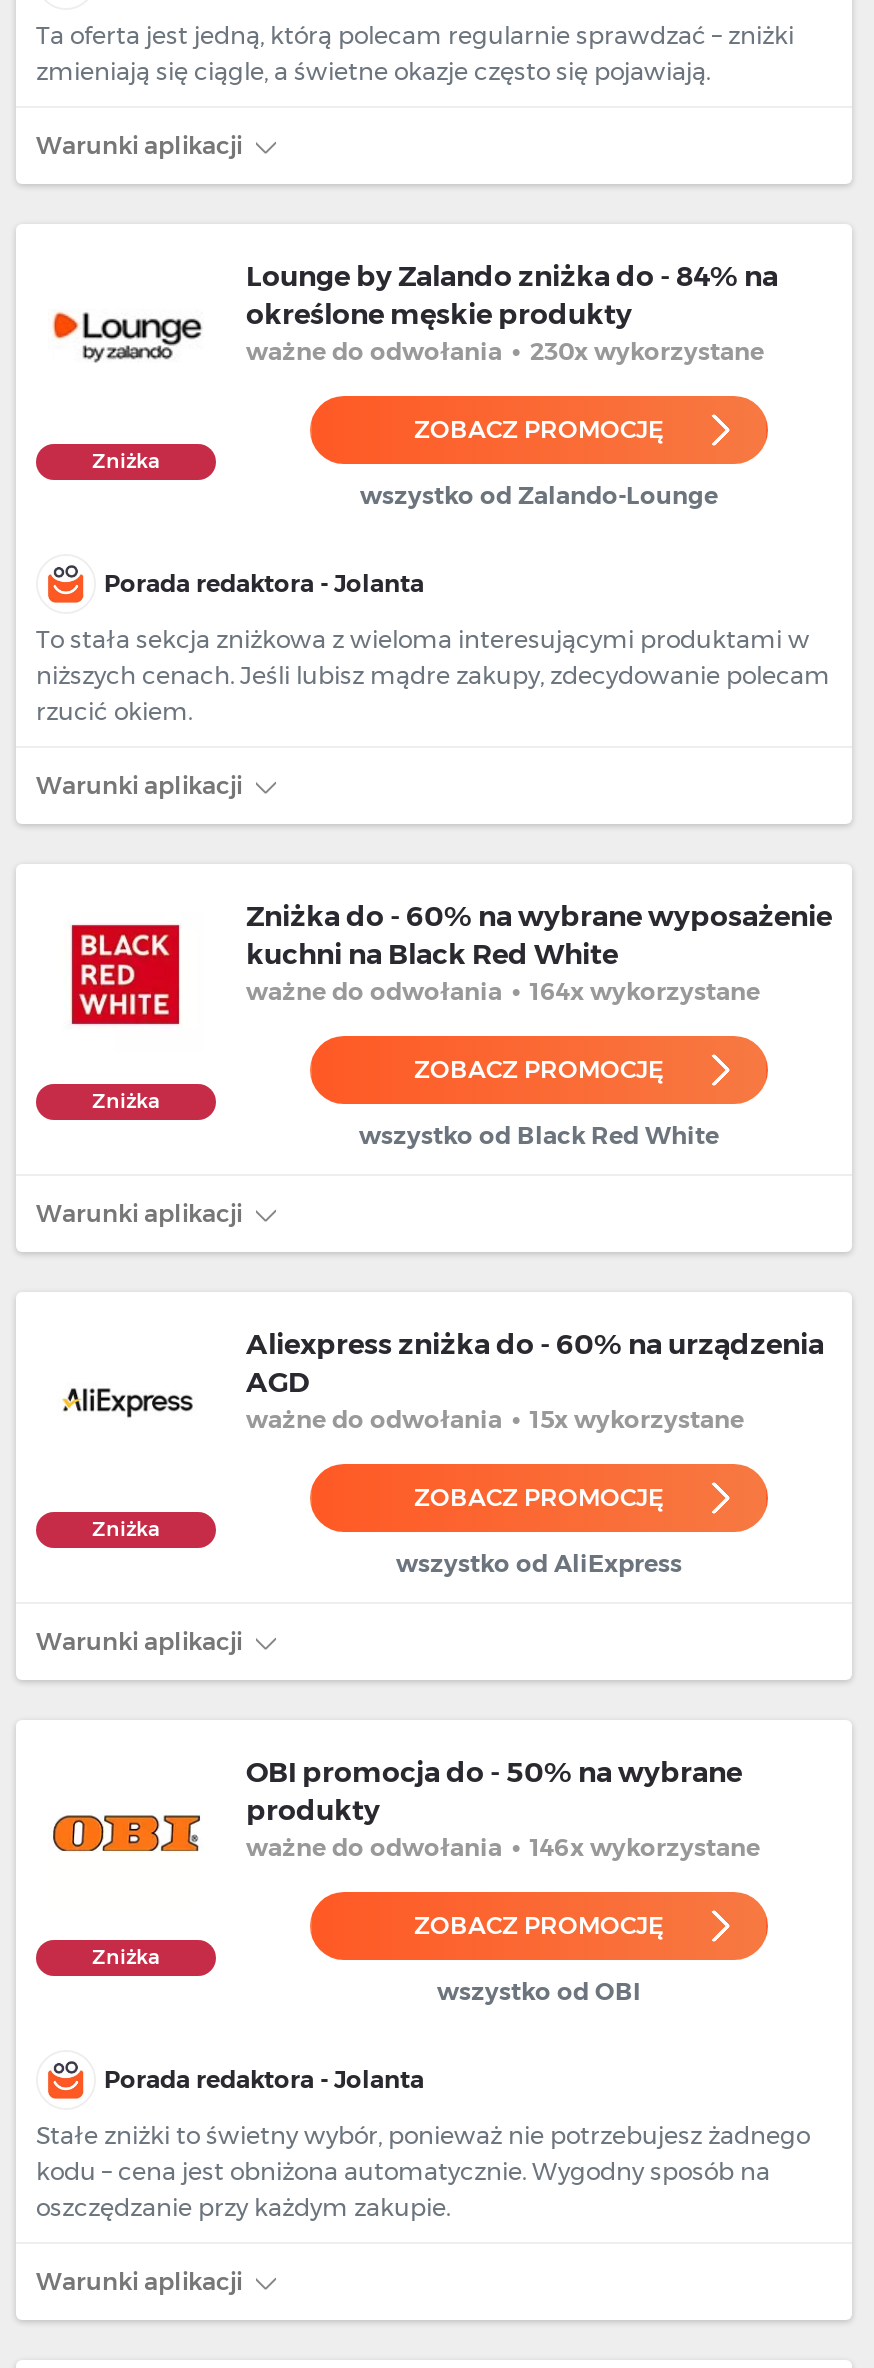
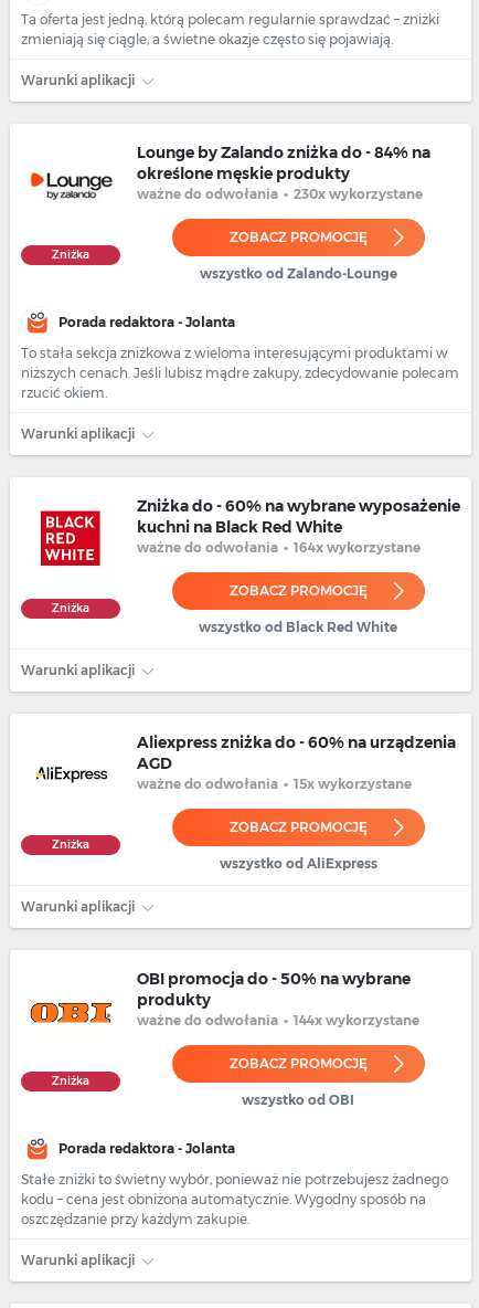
[246,1832,760,1862] ważne do odwołania • 146x wykorzystane -> [137,1012,419,1029] ważne do odwołania • 144x wykorzystane

